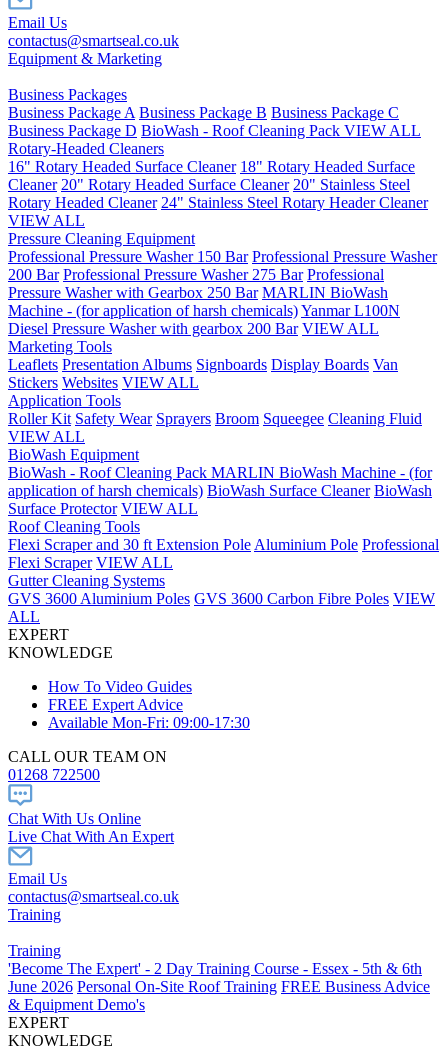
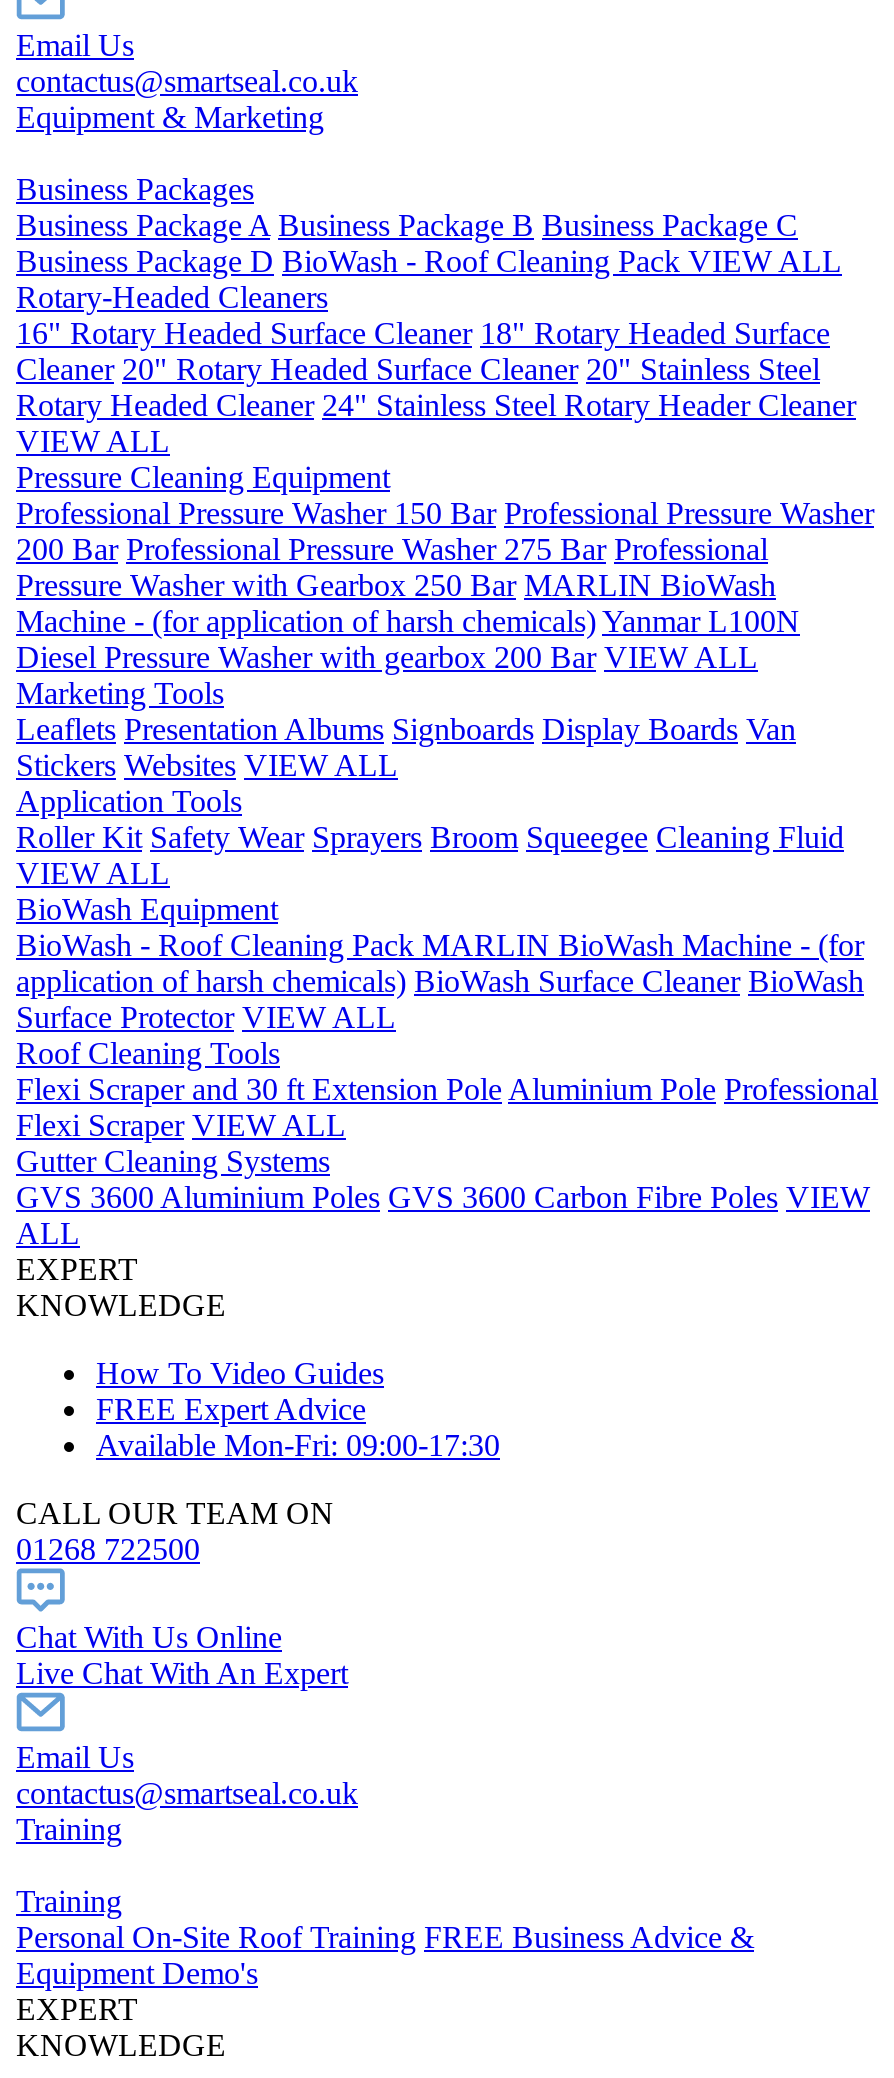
[8,960,430,1013] 'Become The Expert' - 2 Day Training Course - Essex - 5th & 6th | June 2026 Personal On-Site Roof Training FREE Business Advice | & Equipment Demo's -> [16,1920,754,1990] Personal On-Site Roof Training FREE Business Advice & | Equipment Demo's

